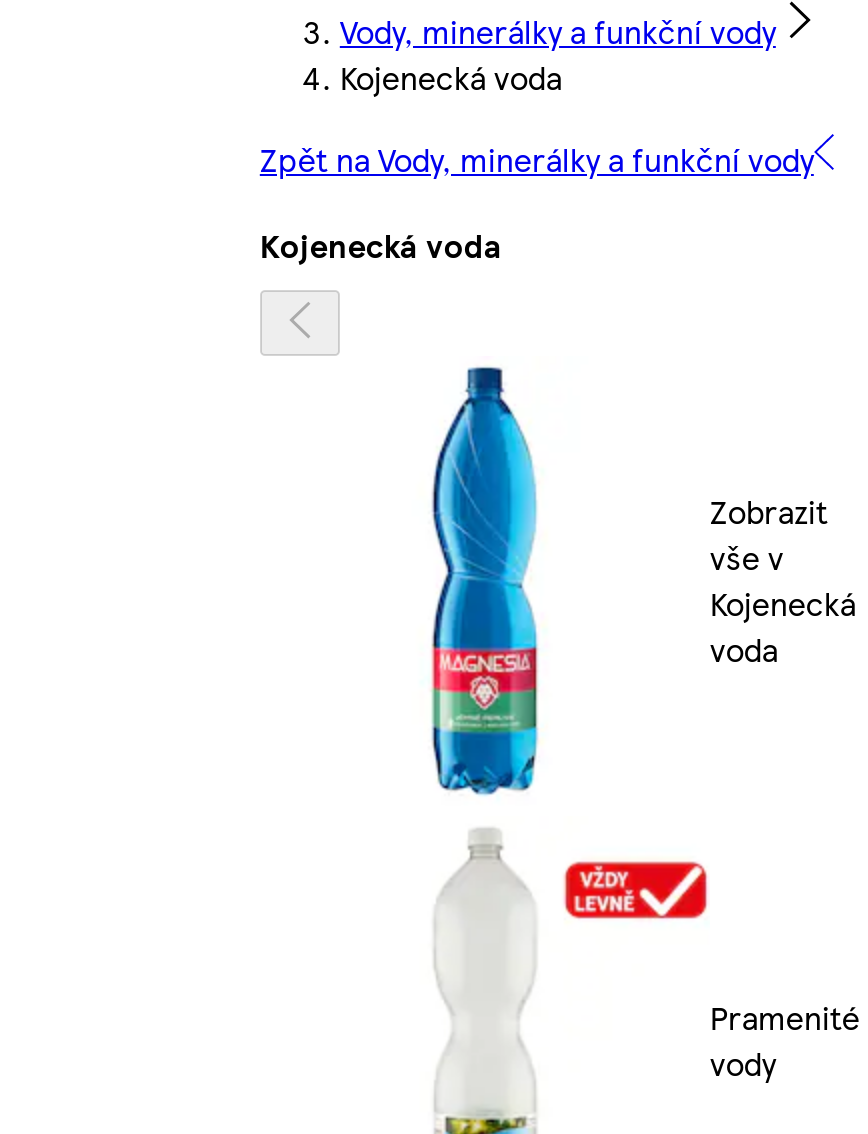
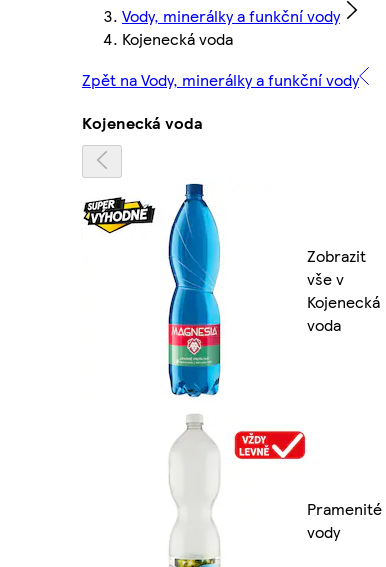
none -> [83,196,156,234] [image]

